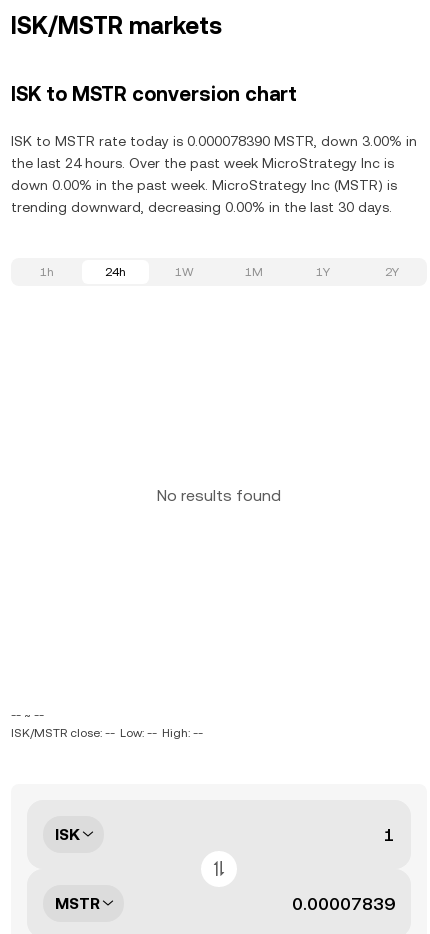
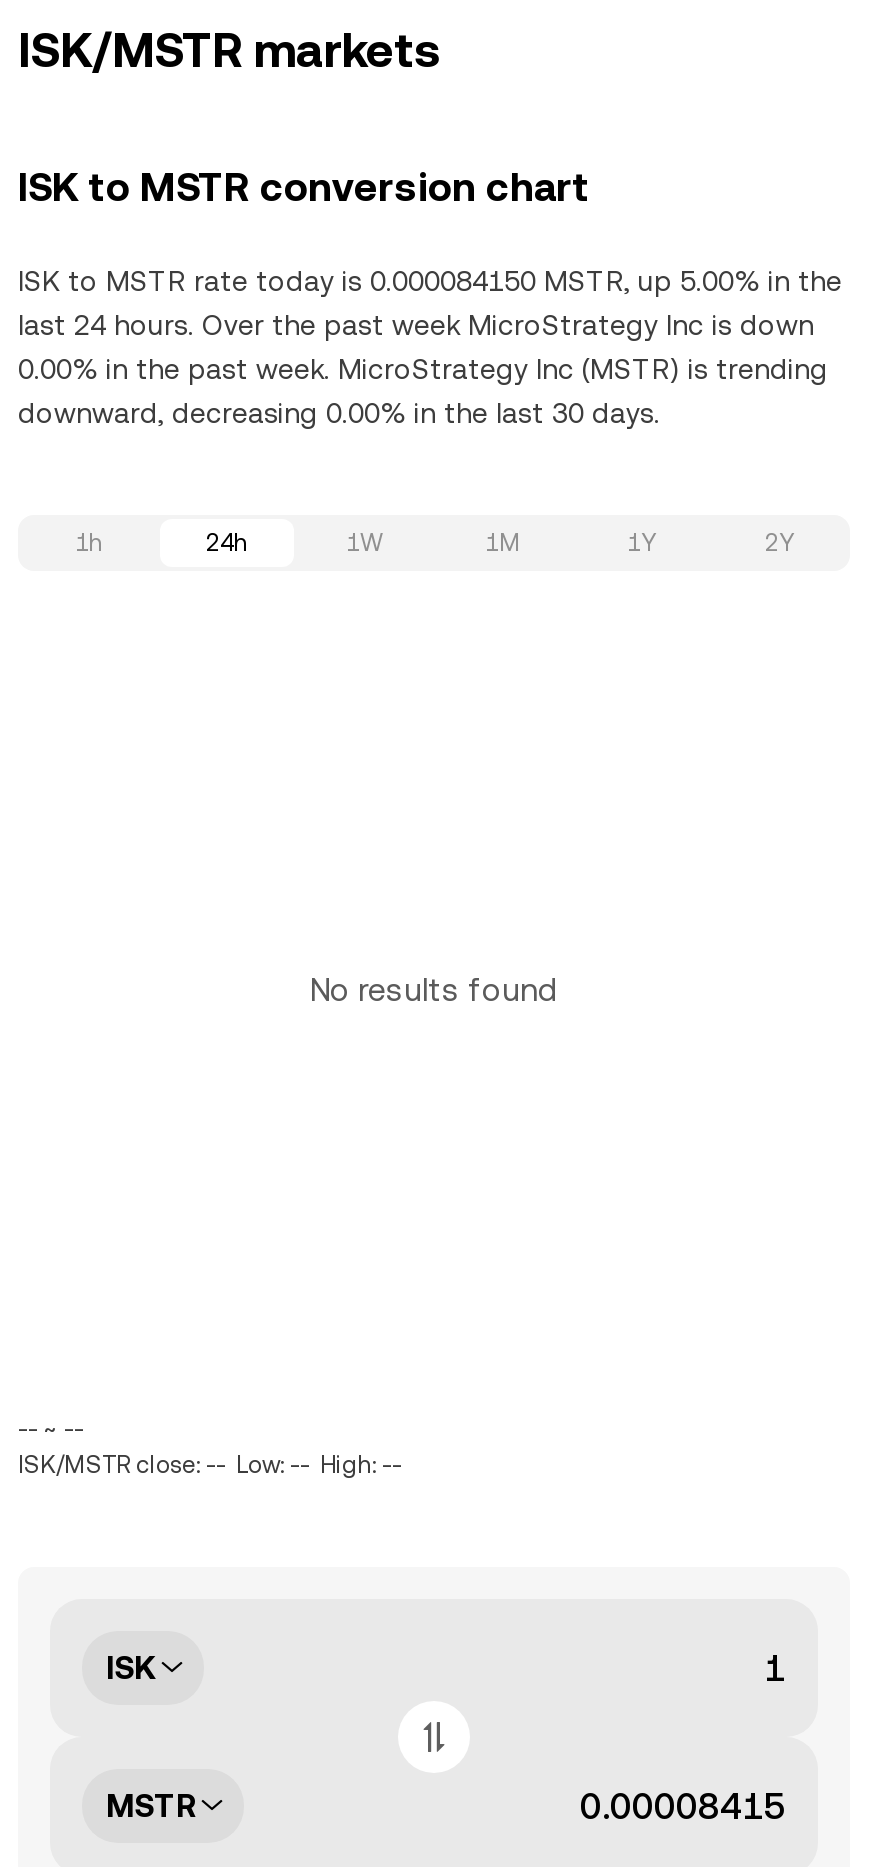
[11,133,417,215] ISK to MSTR rate today is 0.000078390 MSTR, down 3.00% in | the last 24 hours. Over the past week MicroStrategy Inc is | down 0.00% in the past week. MicroStrategy Inc (MSTR) is | trending downward, decreasing 0.00% in the last 30 days. -> [18,265,842,429] ISK to MSTR rate today is 0.000084150 MSTR, up 5.00% in the | last 24 hours. Over the past week MicroStrategy Inc is down | 0.00% in the past week. MicroStrategy Inc (MSTR) is trending | downward, decreasing 0.00% in the last 30 days.

